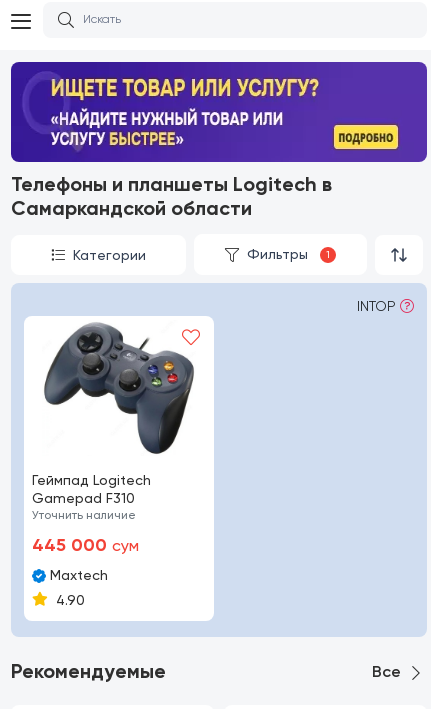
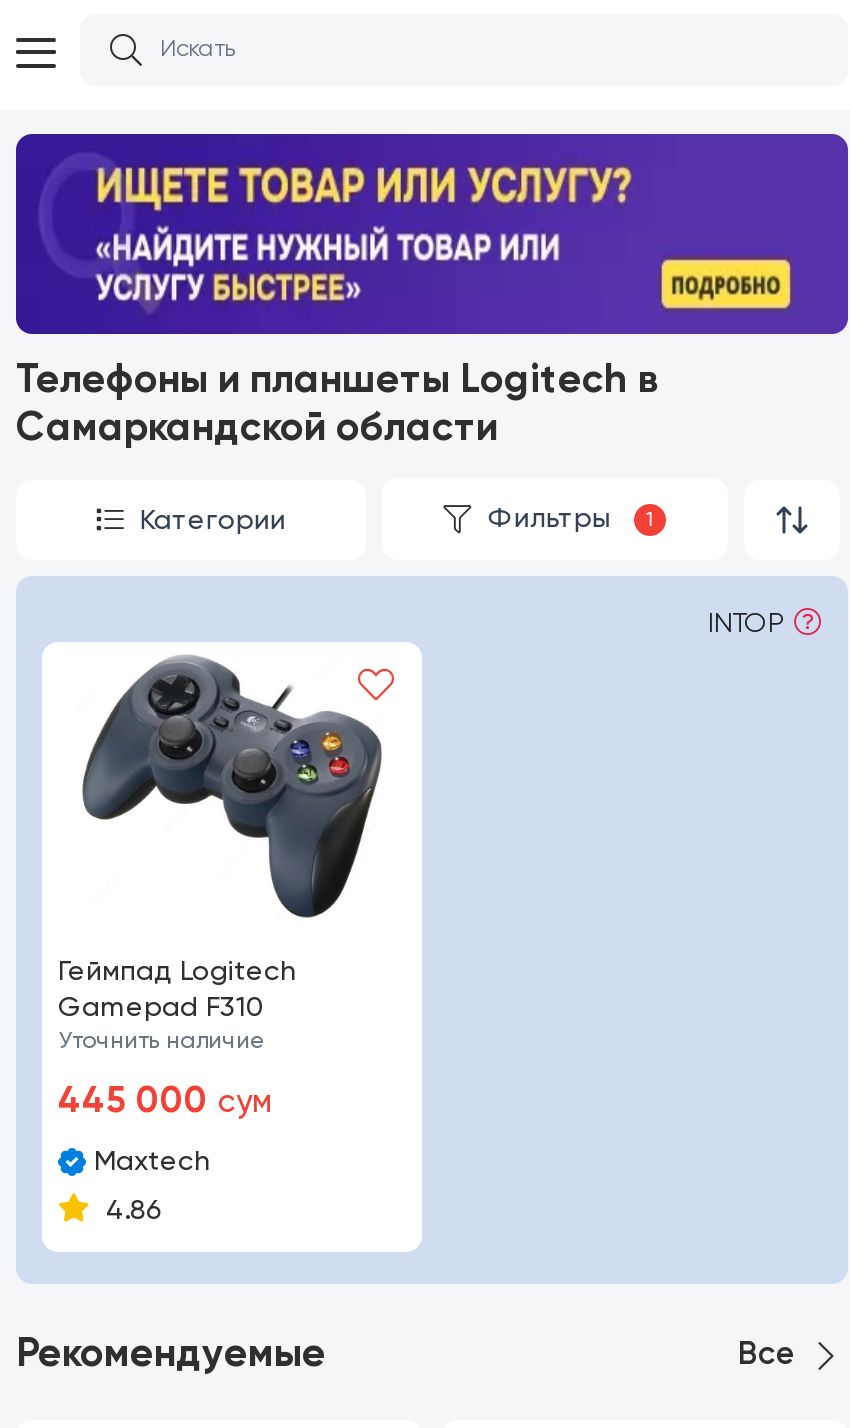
[56,593,85,607] 4.90 -> [106,1197,164,1225] 4.86

